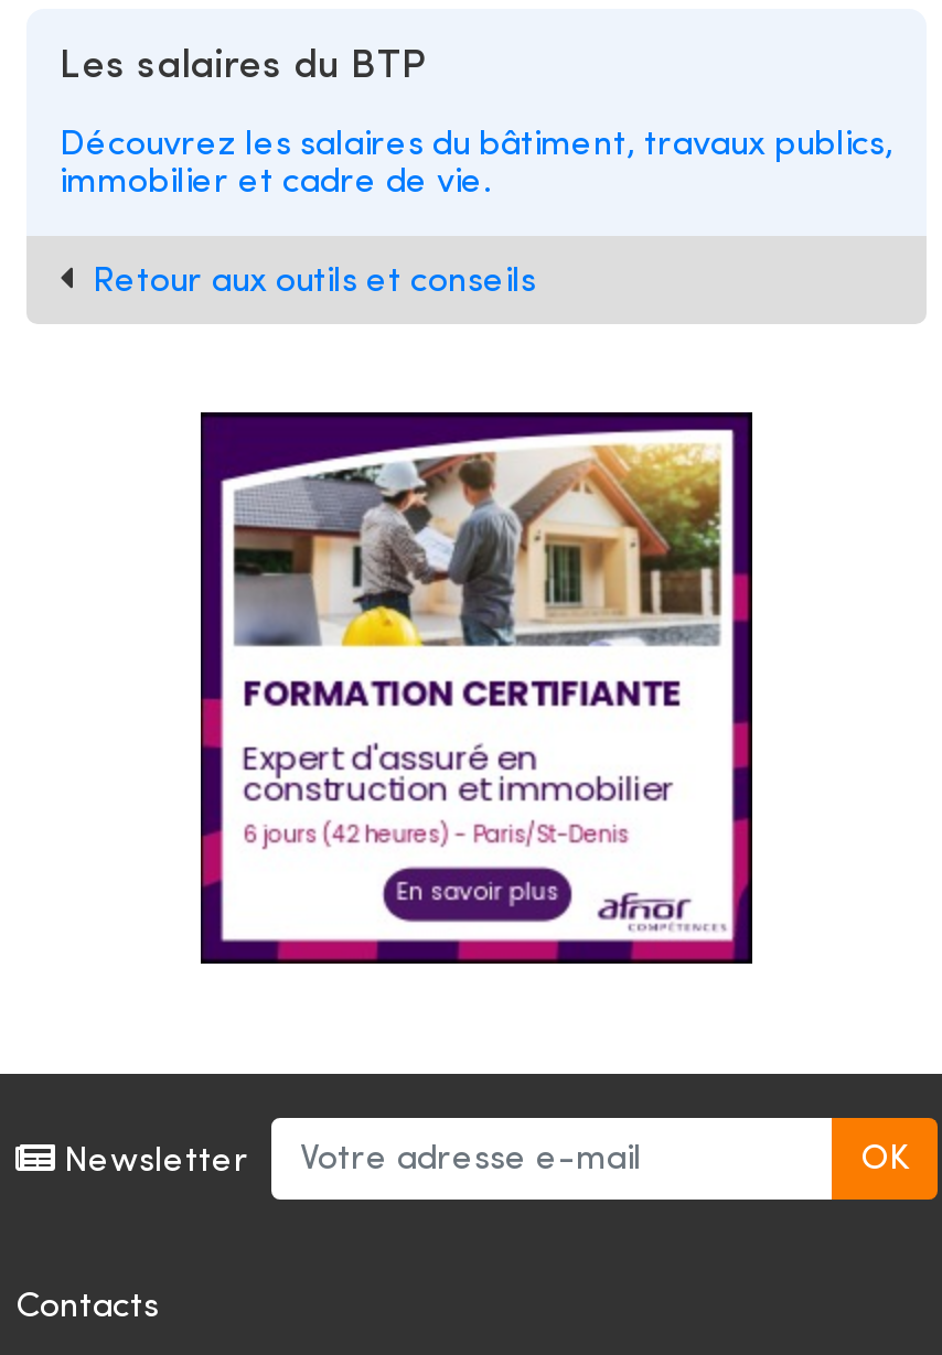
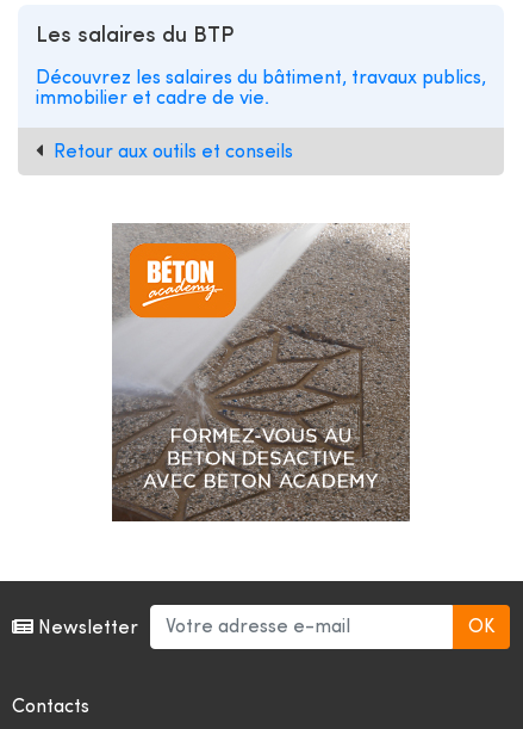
[199,410,754,966] [image] -> [111,223,411,523] [image]

